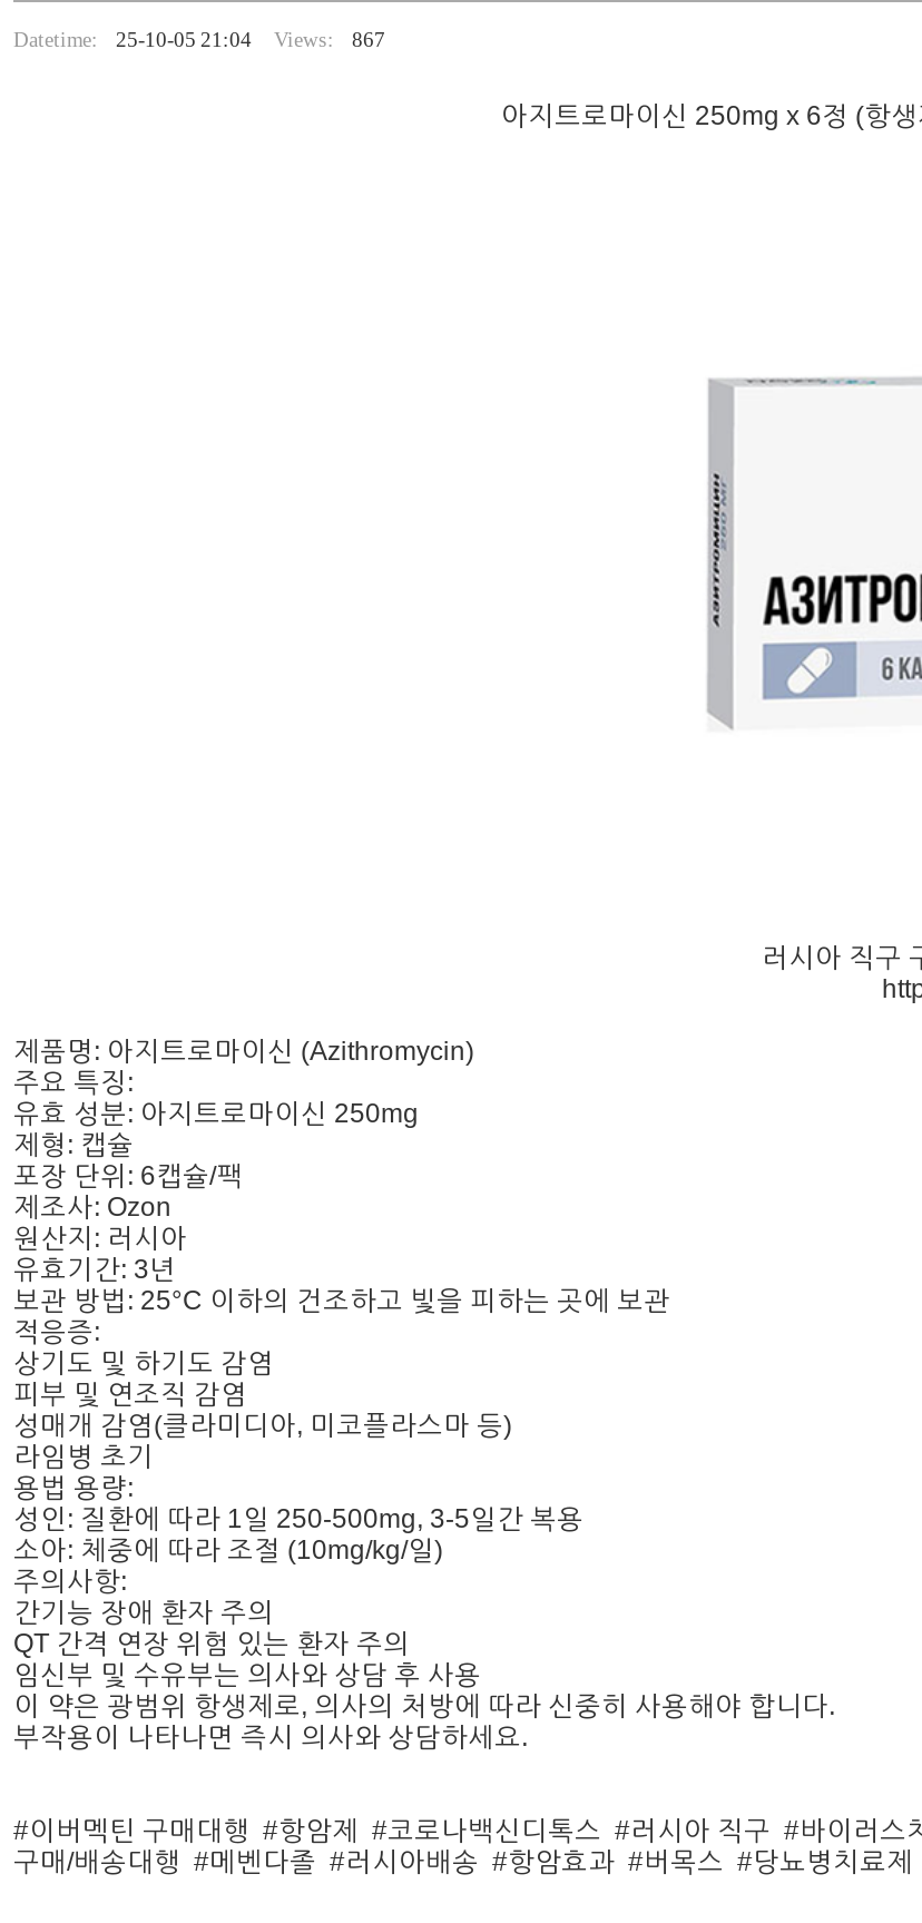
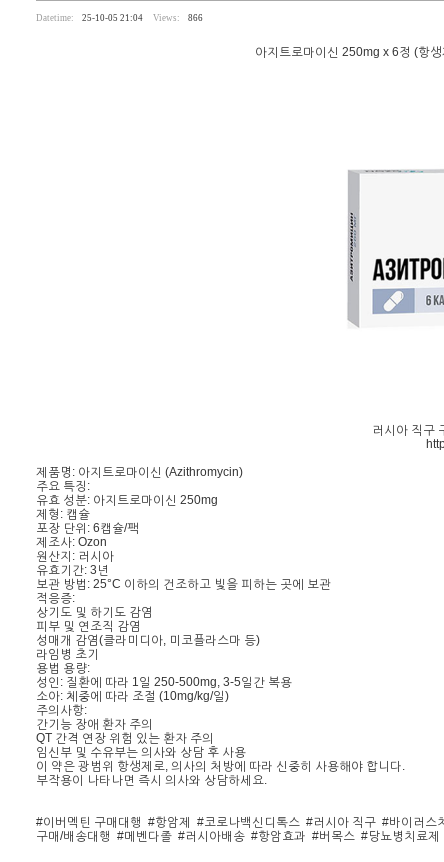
[13,29,385,51] Datetime: 25-10-05 21:04 Views: 867 -> [36,13,203,23] Datetime: 25-10-05 21:04 Views: 866

